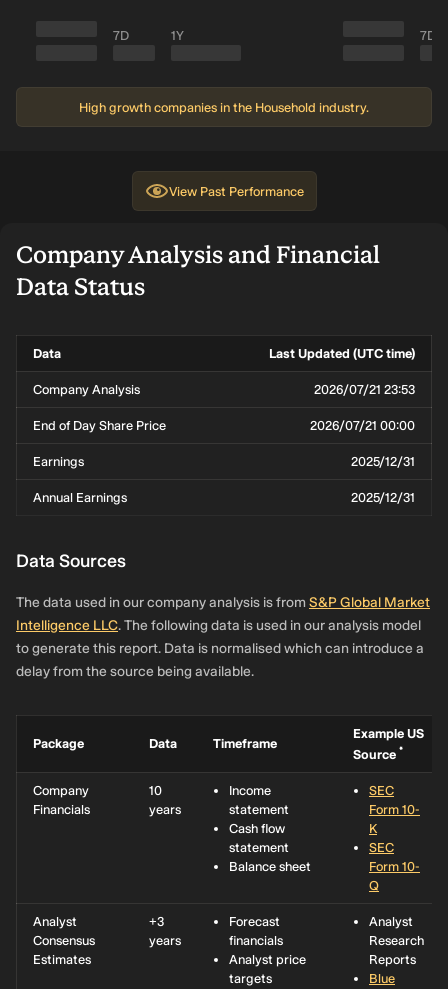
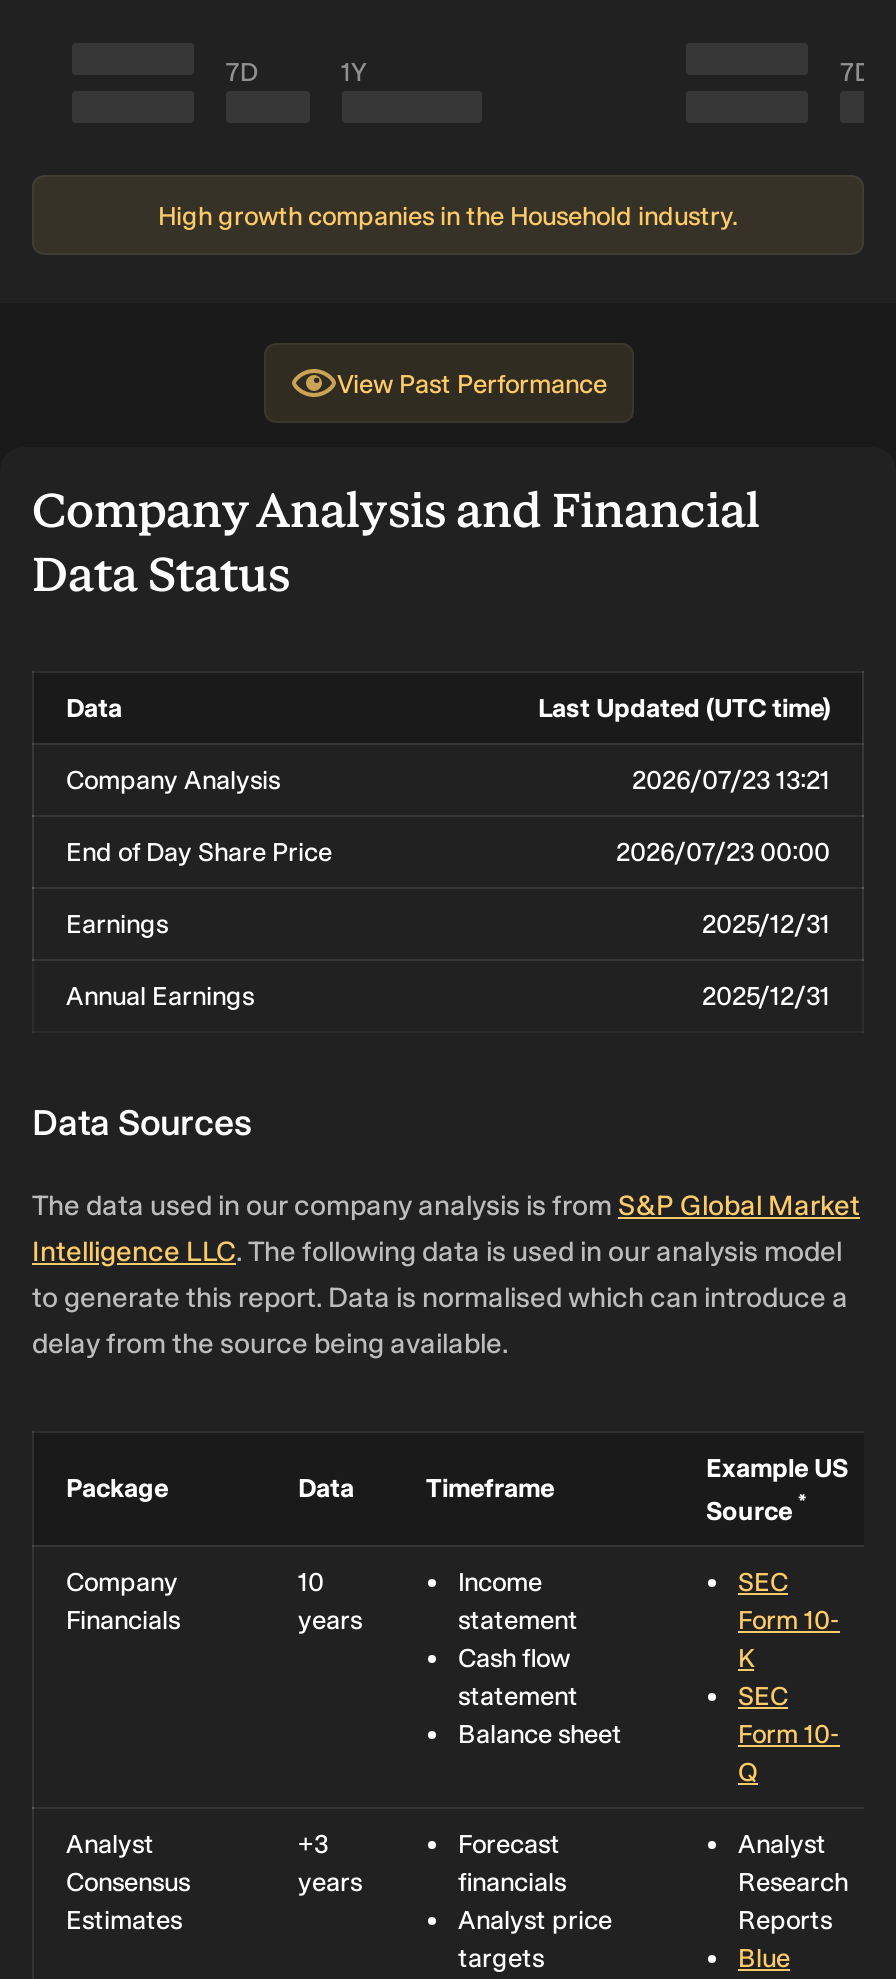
[314,382,415,397] 2026/07/21 23:53 -> [632,765,830,795] 2026/07/23 13:21
[310,418,415,433] 2026/07/21 00:00 -> [616,837,830,867] 2026/07/23 00:00

